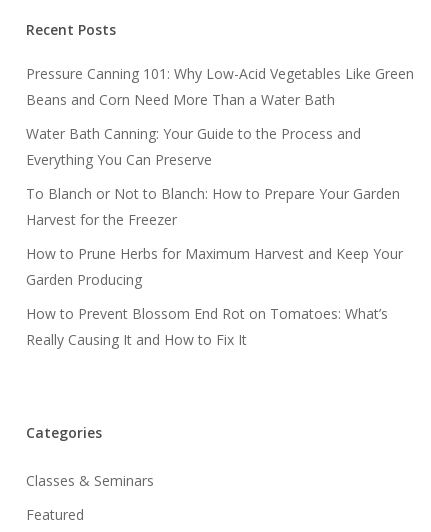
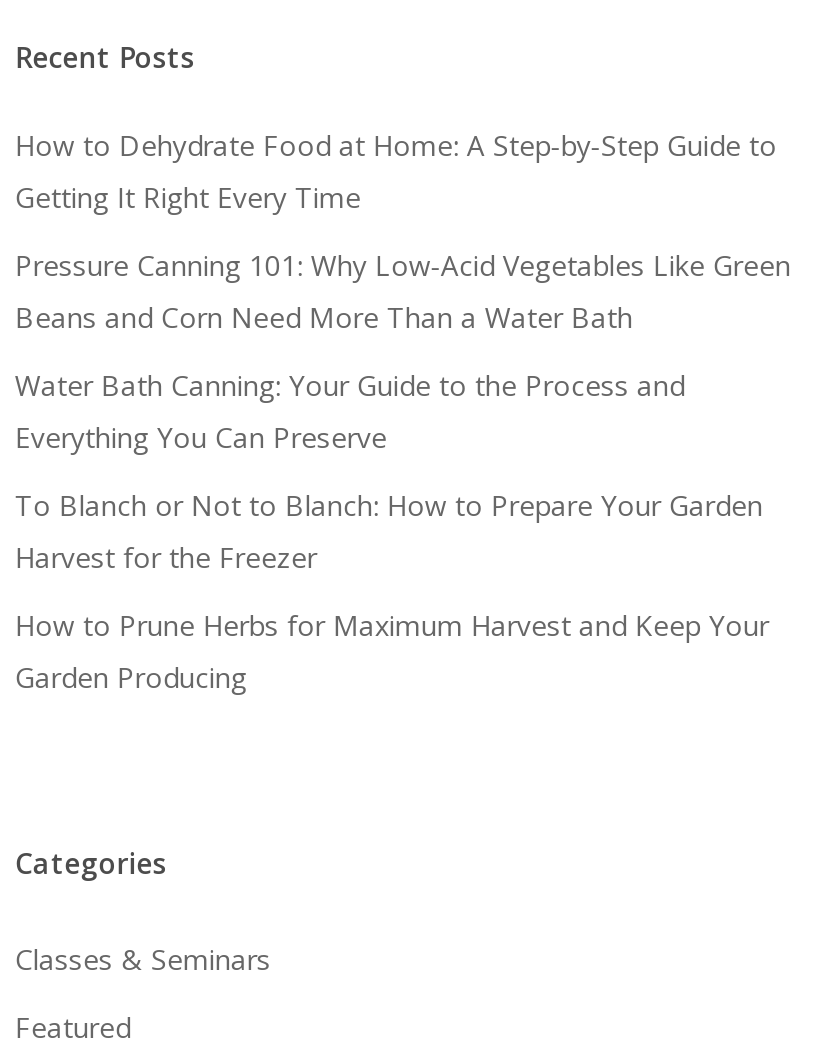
none -> [15,126,777,216] How to Dehydrate Food at Home: A Step-by-Step Guide to | Getting It Right Every Time
moved [26,64,414,289] -> [15,246,791,696]: Pressure Canning 101: Why Low-Acid Vegetables Like Green | Beans and Corn Need More Than a Water Bath | Water Bath Canning: Your Guide to the Process and | Everything You Can Preserve | To Blanch or Not to Blanch: How to Prepare Your Garden | Harvest for the Freezer | How to Prune Herbs for Maximum Harvest and Keep Your | Garden Producing
[26,304,388,349] How to Prevent Blossom End Rot on Tomatoes: What’s | Really Causing It and How to Fix It -> none

